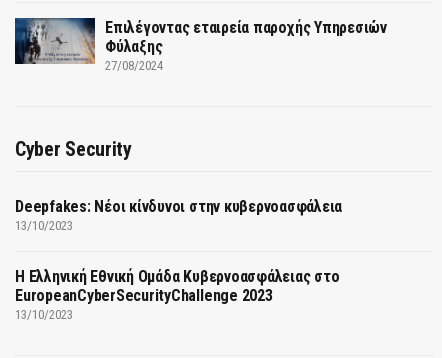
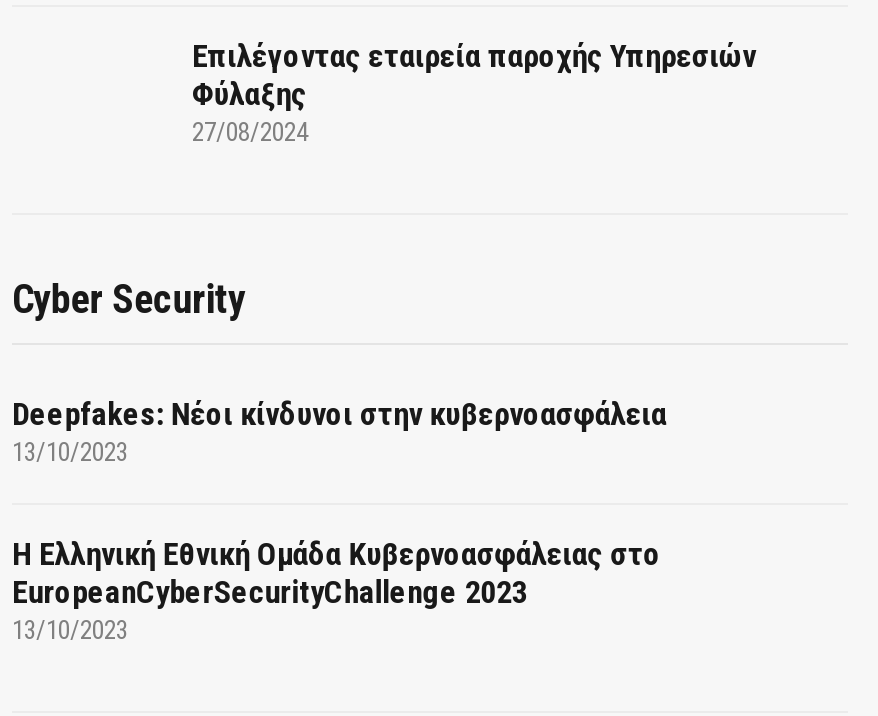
[14,17,96,65] [image] -> none

